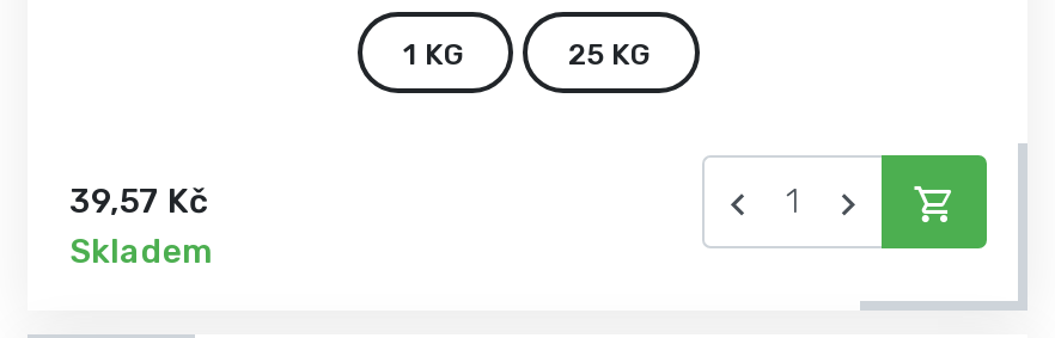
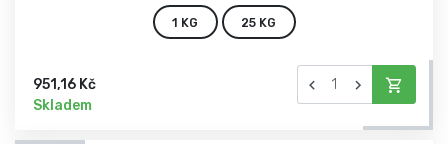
[69,182,208,223] 39,57 Kč -> [32,76,95,93] 951,16 Kč

